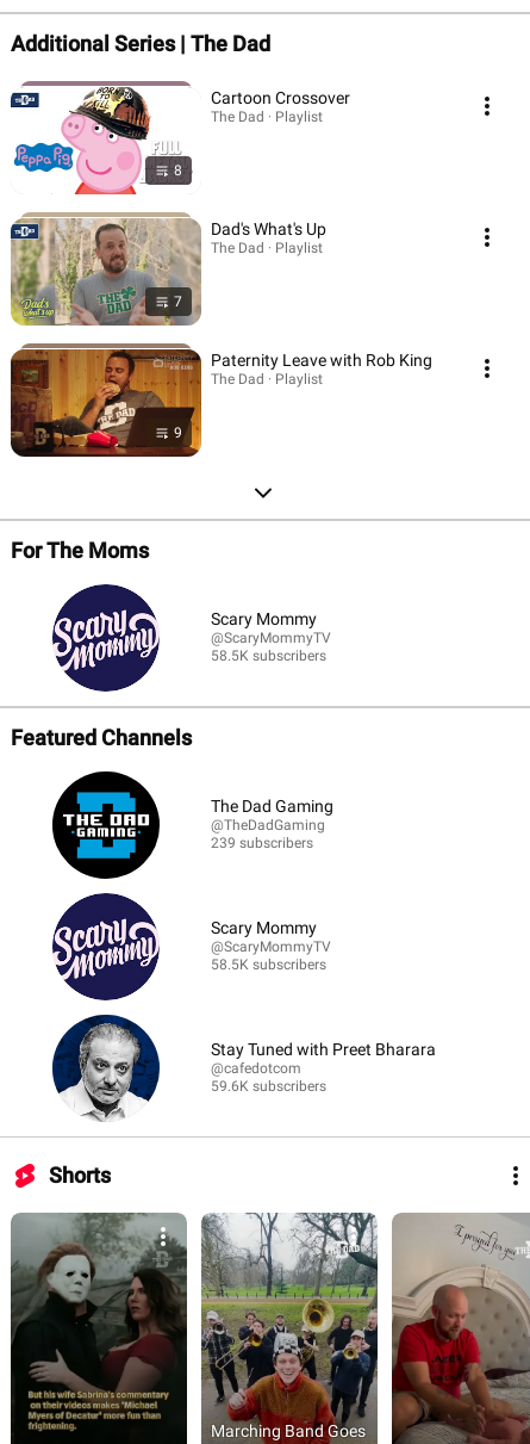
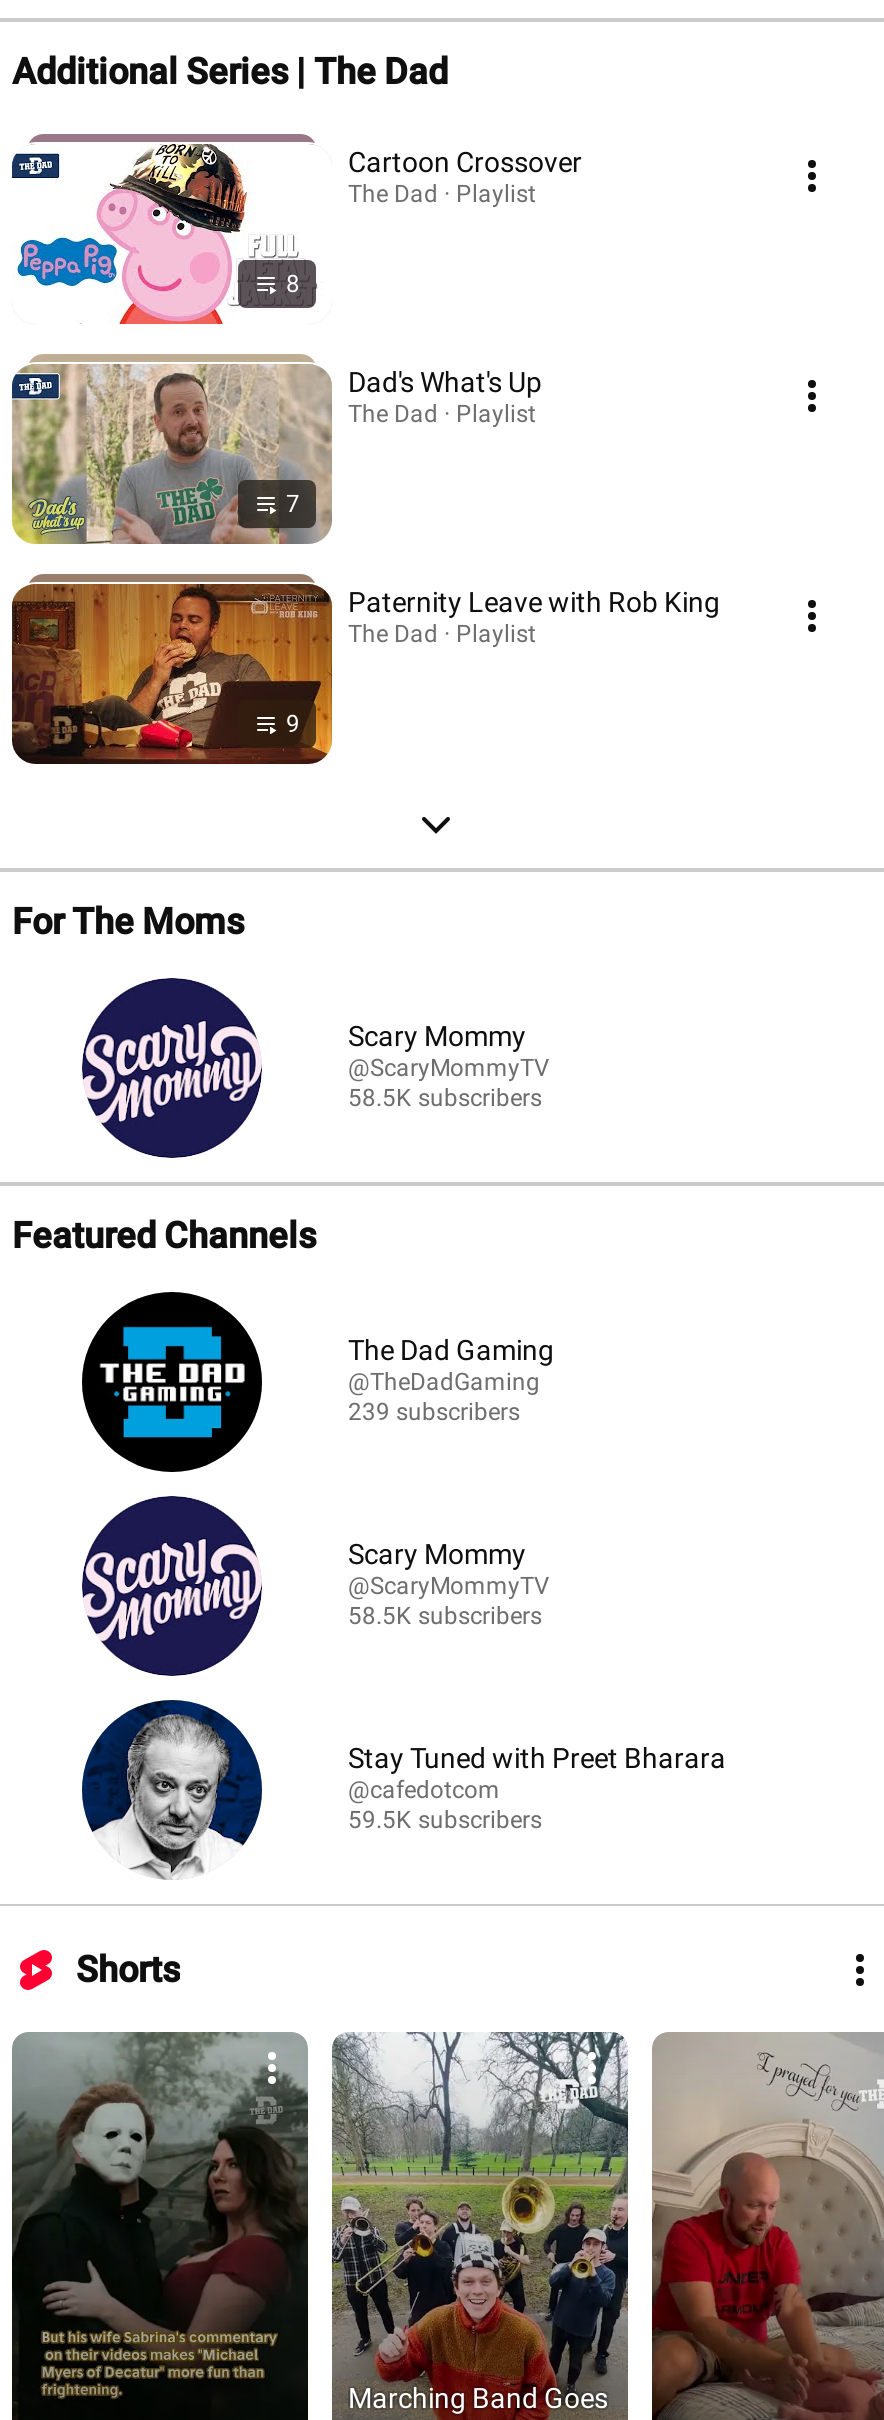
[211,1078,326,1095] 59.6K subscribers -> [348,1806,542,1834] 59.5K subscribers

